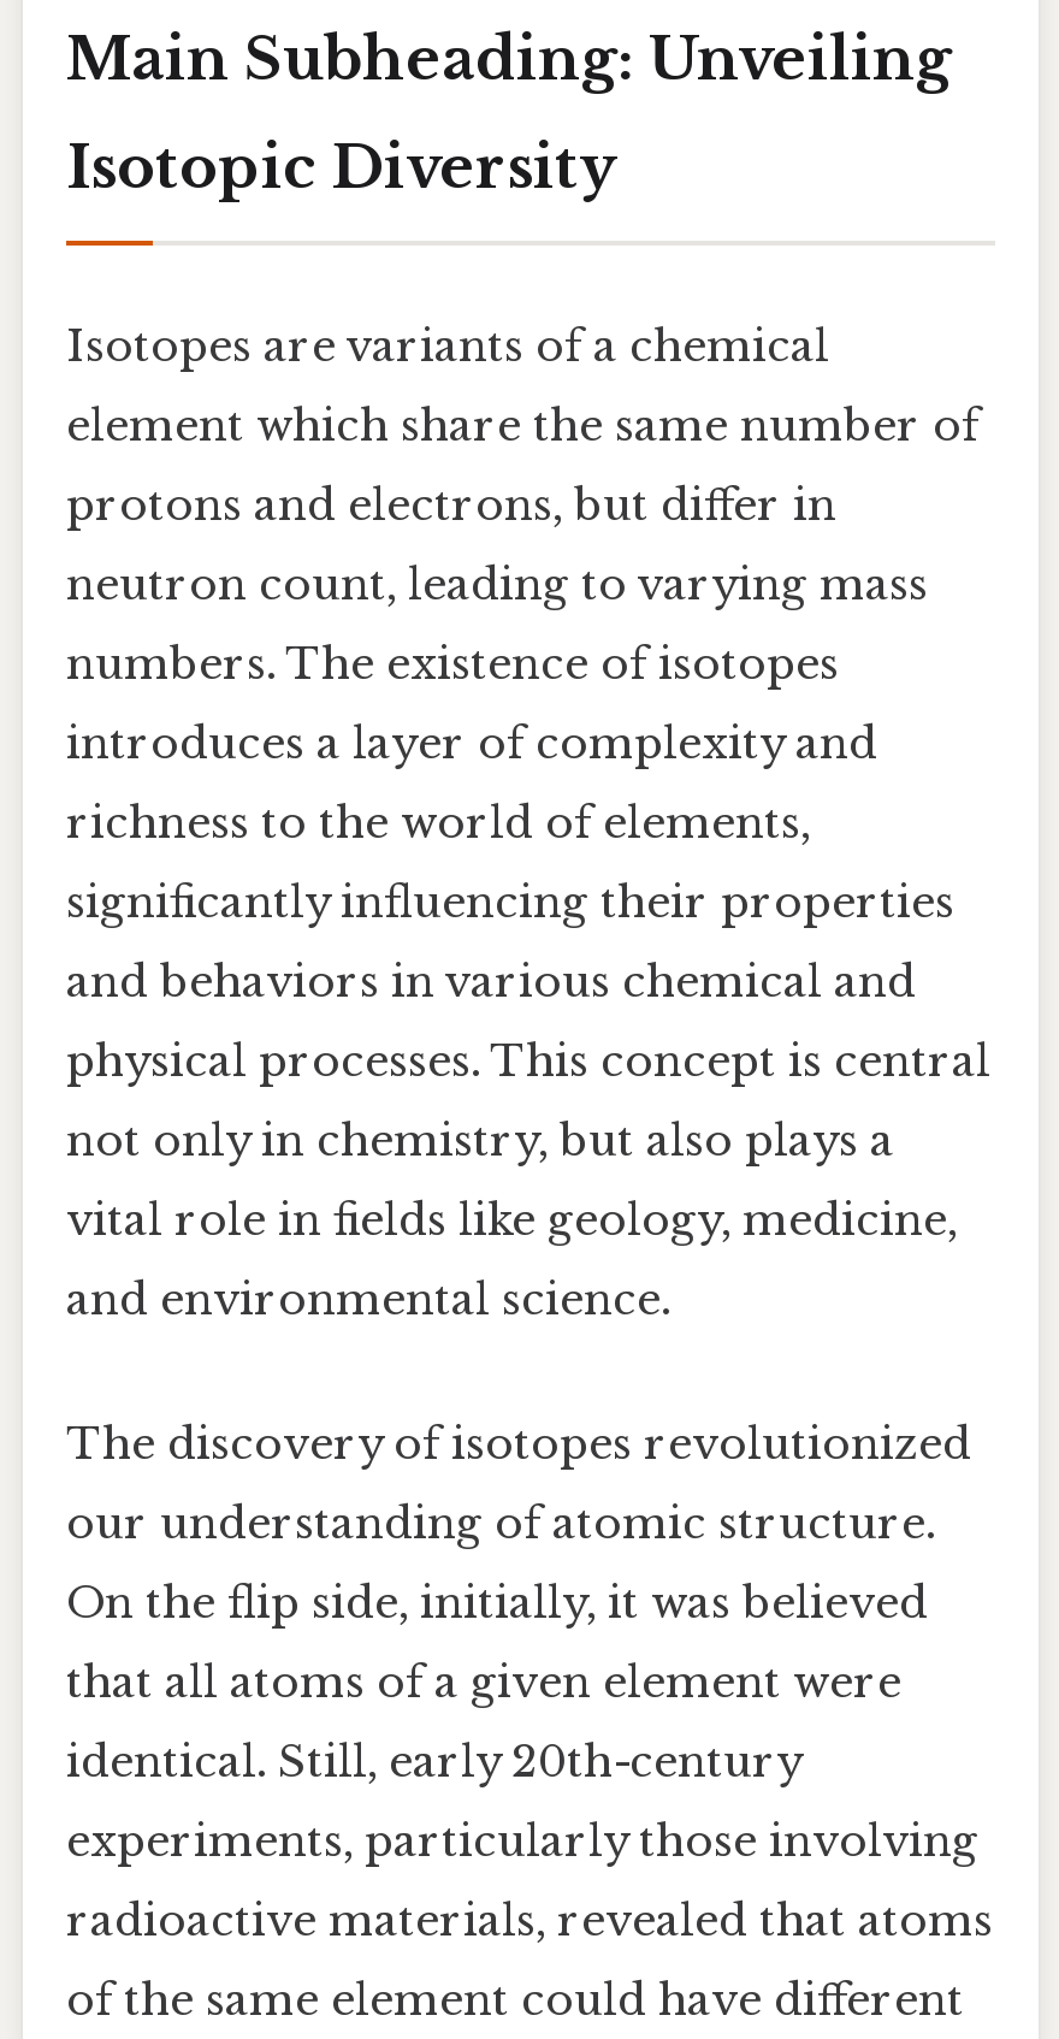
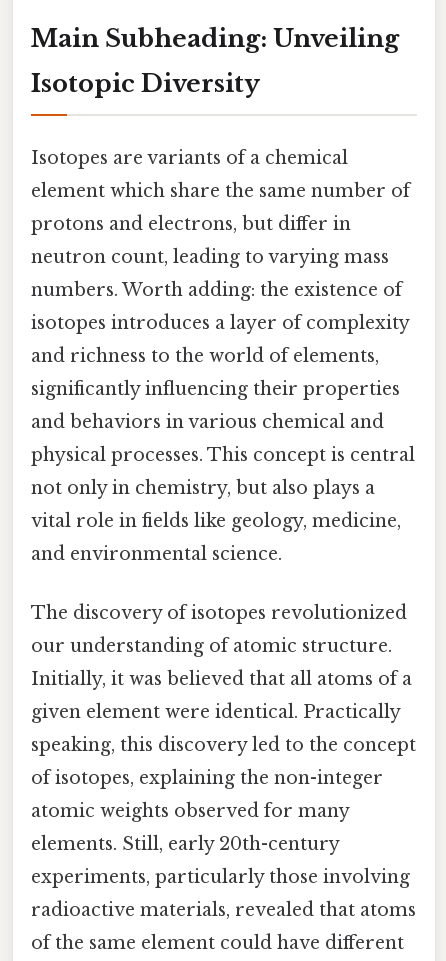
[66,638,839,691] numbers. The existence of isotopes -> [31,279,402,301] numbers. Worth adding: the existence of
[66,718,877,771] introduces a layer of complexity and -> [31,312,409,334] isotopes introduces a layer of complexity
[66,797,810,850] richness to the world of elements, -> [31,345,379,367] and richness to the world of elements,
[66,1575,928,1787] On the flip side, initially, it was believed | that all atoms of a given element were | identical. Still, early 20th-century -> [31,668,416,855] Initially, it was believed that all atoms of a | given element were identical. Practically | speaking, this discovery led to the concept | of isotopes, explaining the non-integer | atomic weights observed for many | elements. Still, early 20th-century

